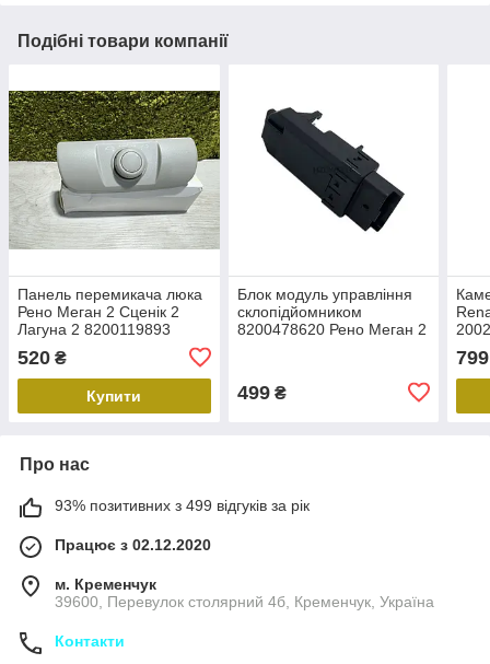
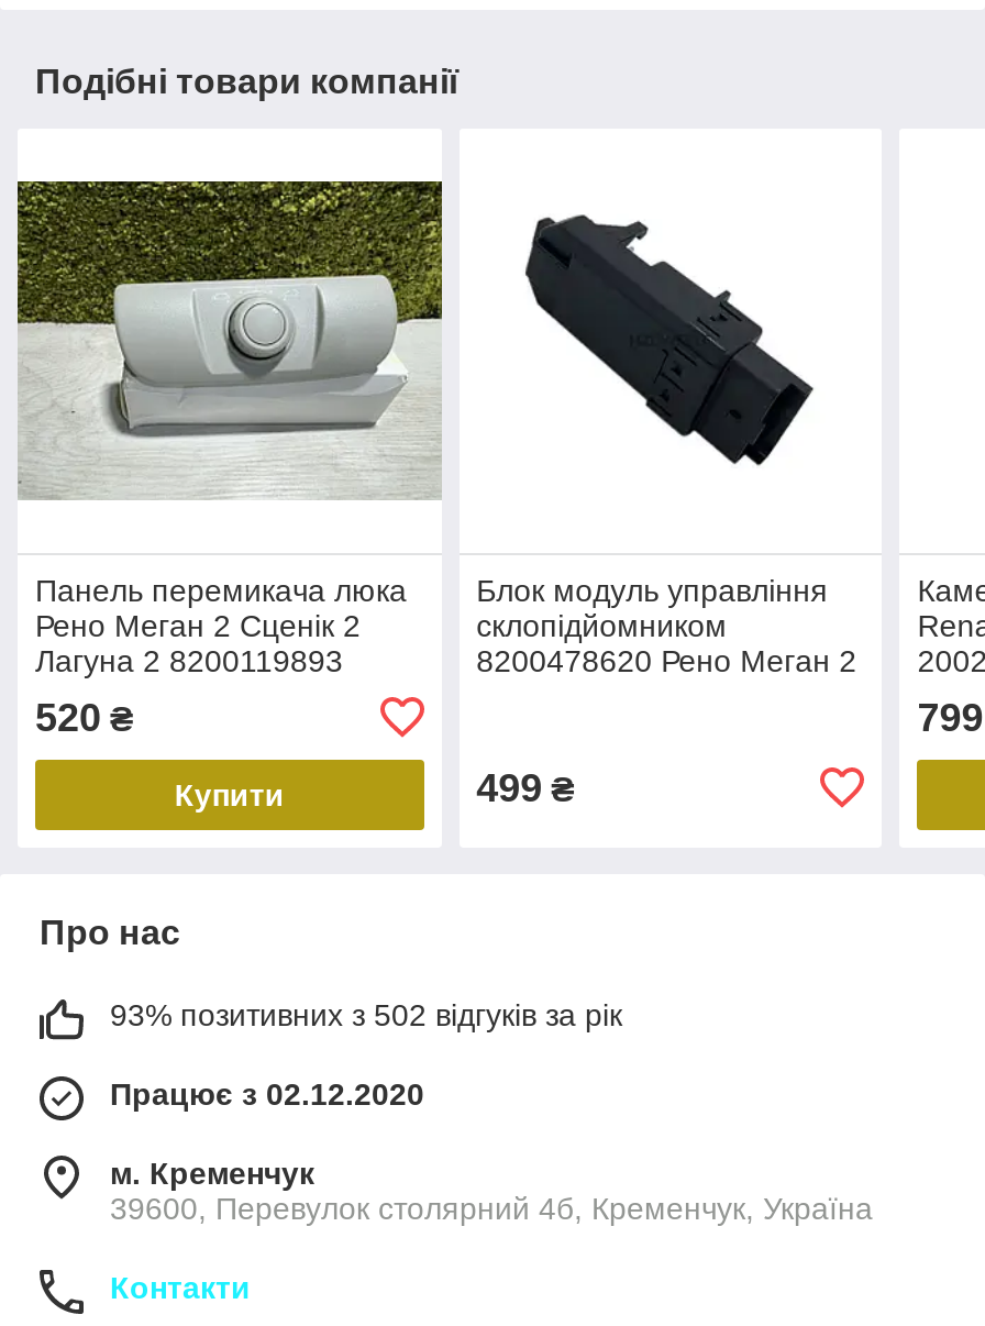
[55,496,310,514] 93% позитивних з 499 відгуків за рік -> [110,997,622,1032] 93% позитивних з 502 відгуків за рік

